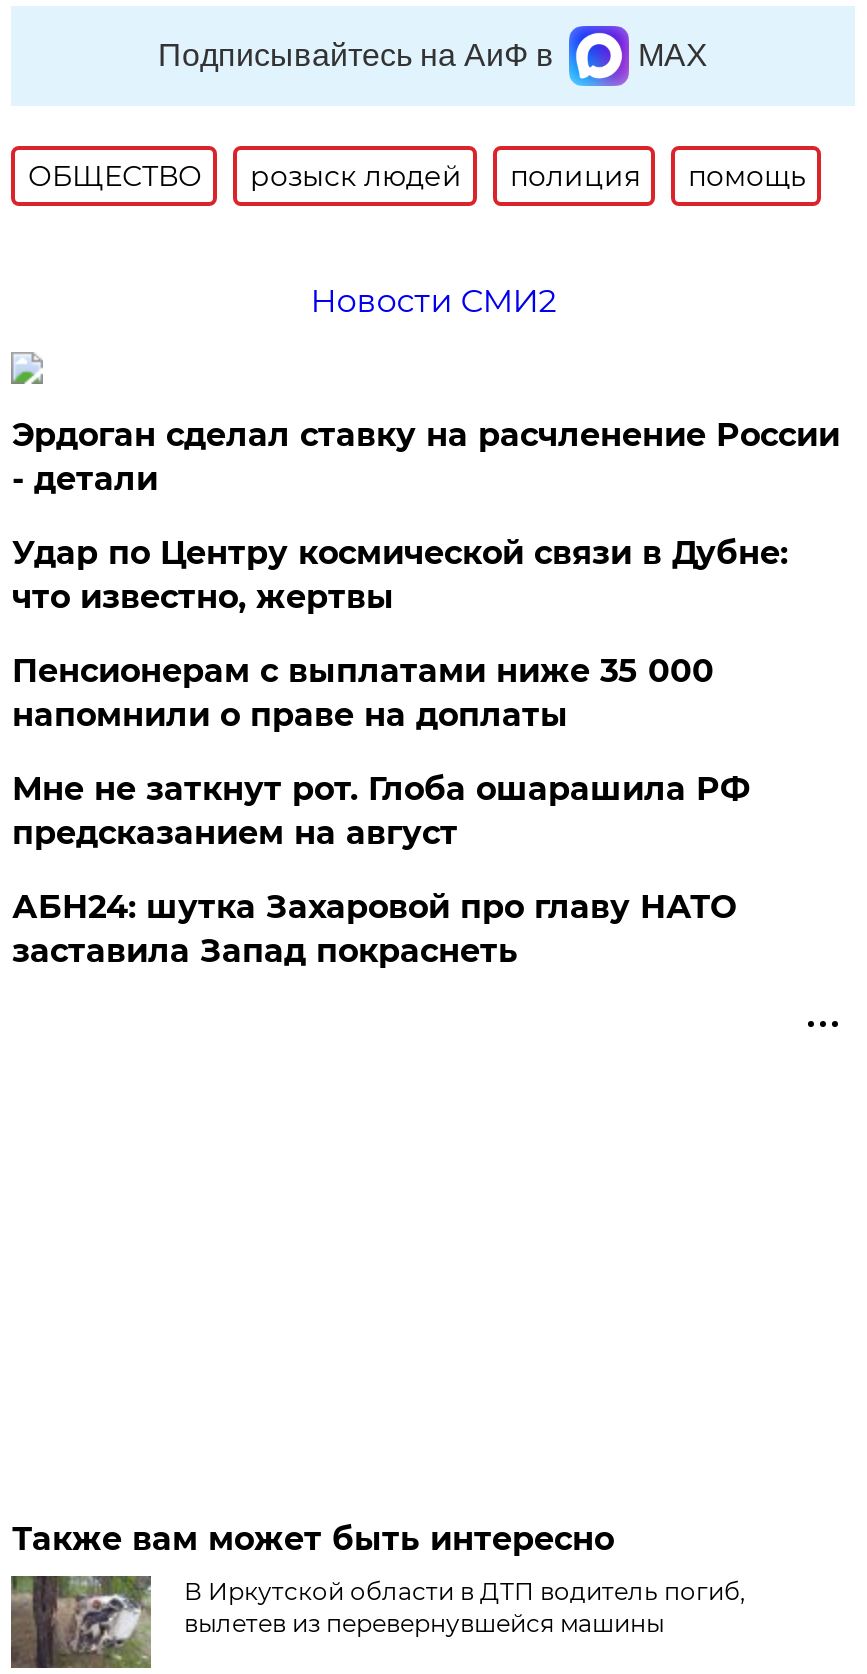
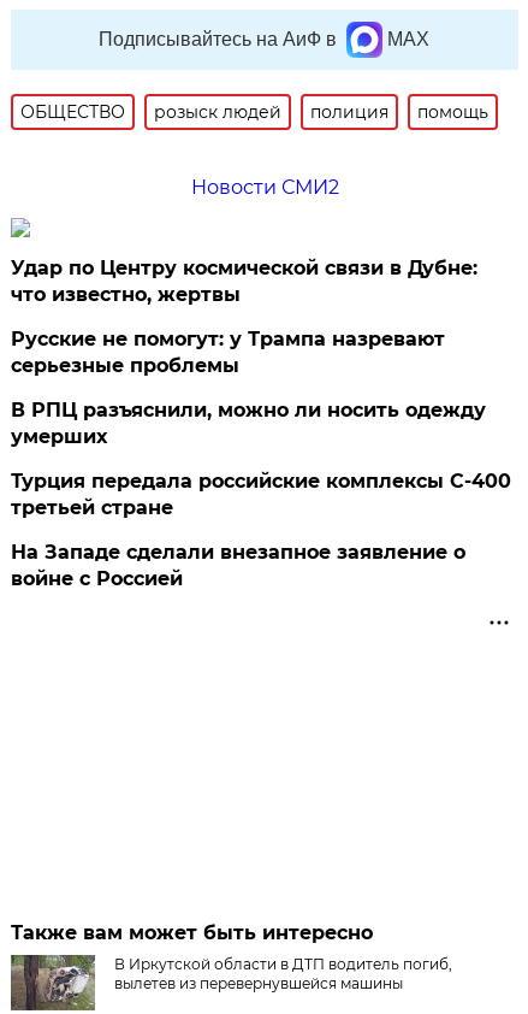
[12,416,840,498] Эрдоган сделал ставку на расчленение России | - детали -> none
moved [12,534,788,616] -> [11,257,478,306]: Удар по Центру космической связи в Дубне: | что известно, жертвы
[12,652,750,970] Пенсионерам с выплатами ниже 35 000 | напомнили о праве на доплаты | Мне не заткнут рот. Глоба ошарашила РФ | предсказанием на август | АБН24: шутка Захаровой про главу НАТО | заставила Запад покраснеть -> [11,328,512,590] Русские не помогут: у Трампа назревают | серьезные проблемы | В РПЦ разъяснили, можно ли носить одежду | умерших | Турция передала российские комплексы С-400 | третьей стране | На Западе сделали внезапное заявление о | войне с Россией

